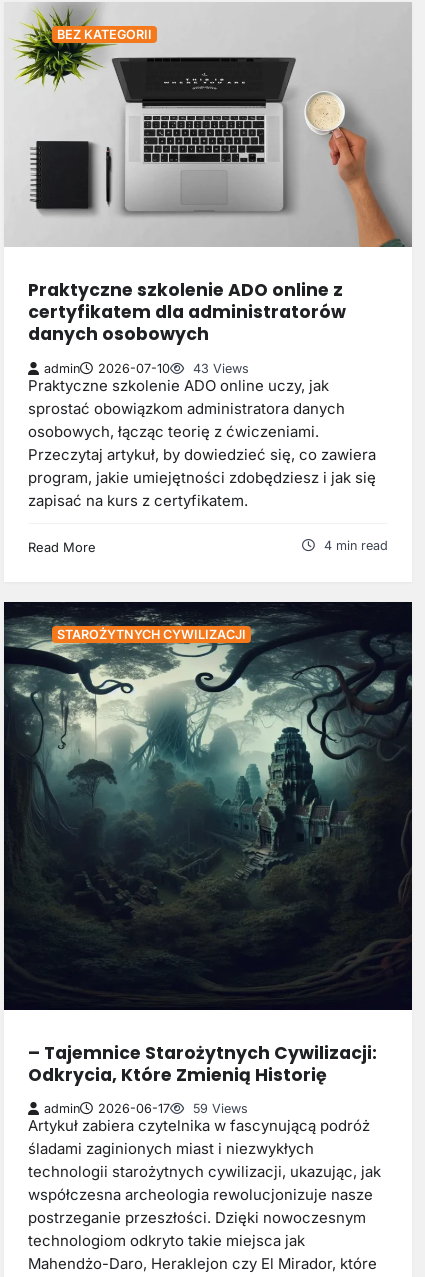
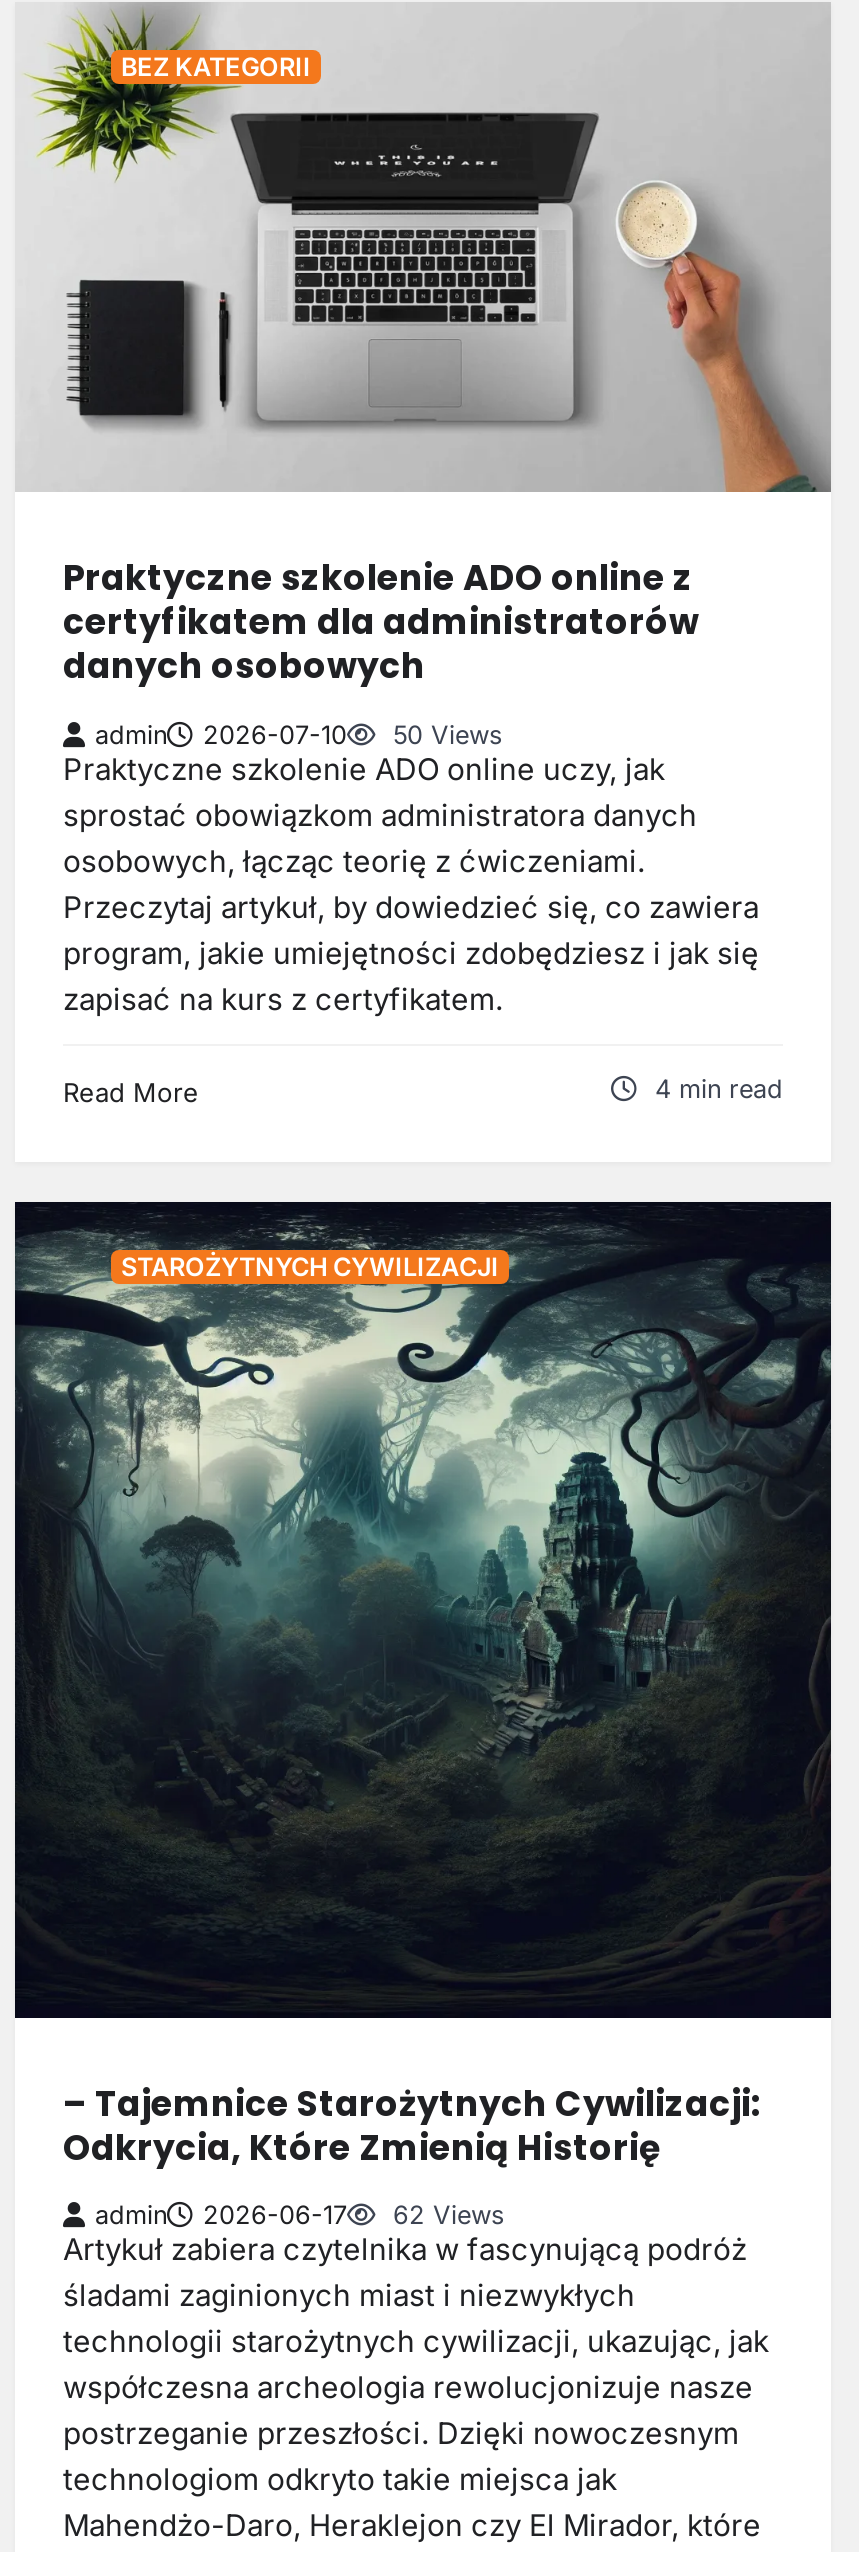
[44,360,249,375] admin 2026-07-10 43 Views -> [95,719,503,749] admin 2026-07-10 50 Views
[44,1101,248,1116] admin 2026-06-17 59 Views -> [95,2201,505,2231] admin 2026-06-17 62 Views

